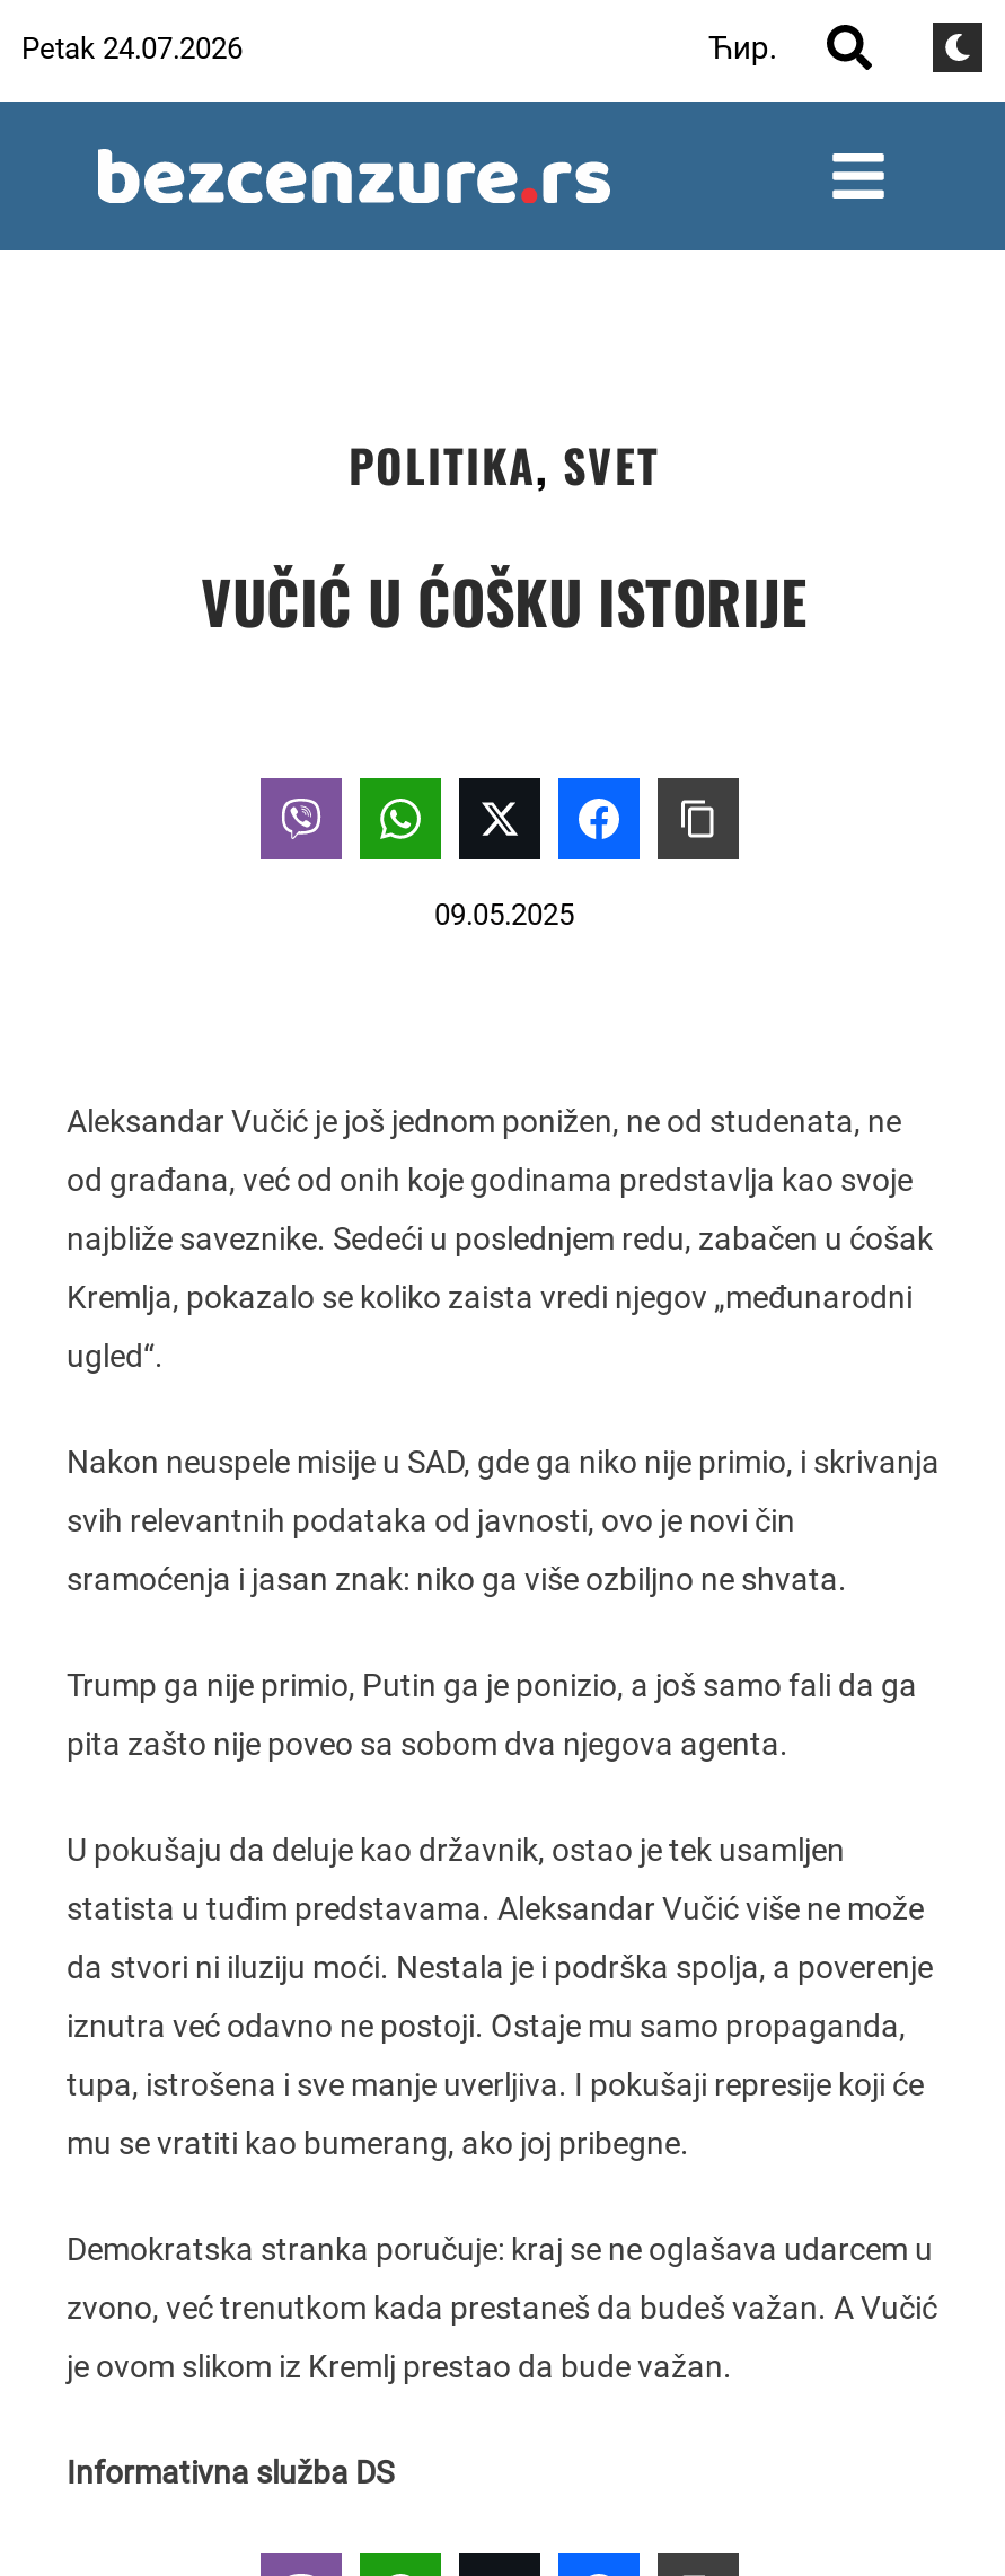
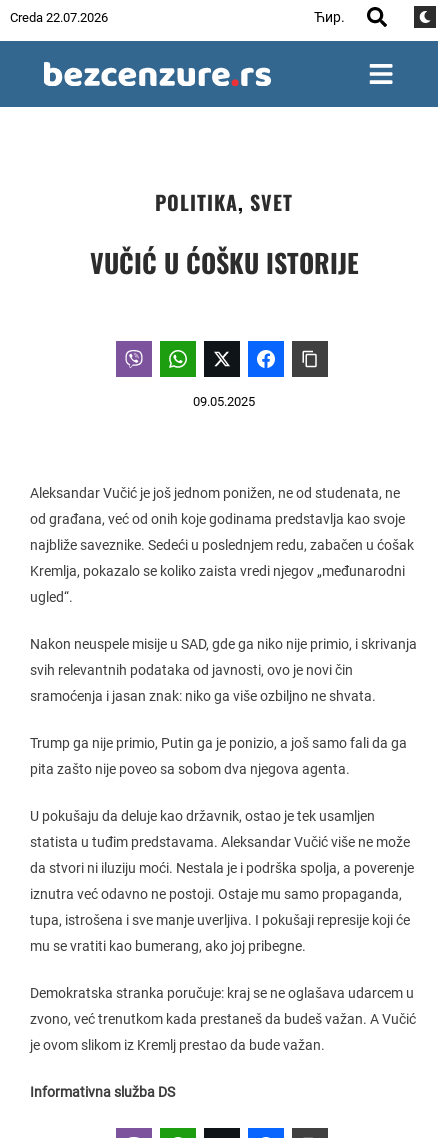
[21,30,243,64] Petak 24.07.2026 -> [10,9,108,24] Creda 22.07.2026

